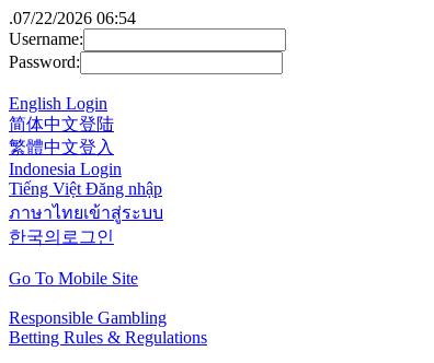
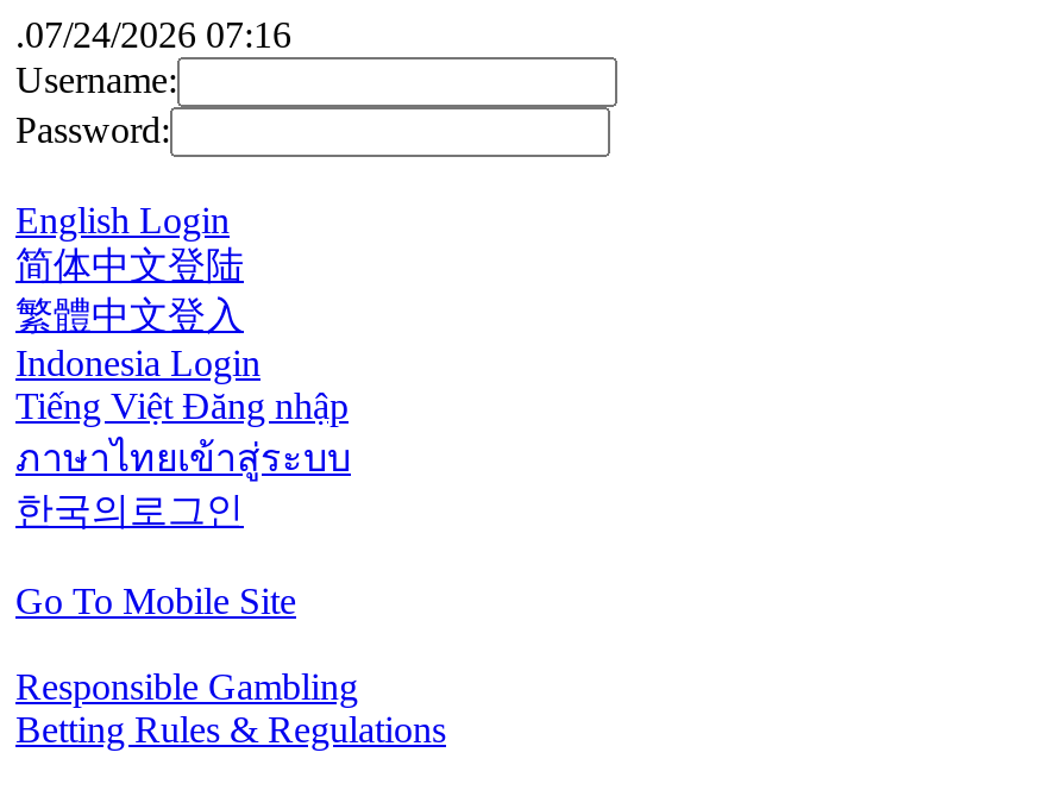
[9,9,136,27] .07/22/2026 06:54 -> [15,14,291,55] .07/24/2026 07:16

